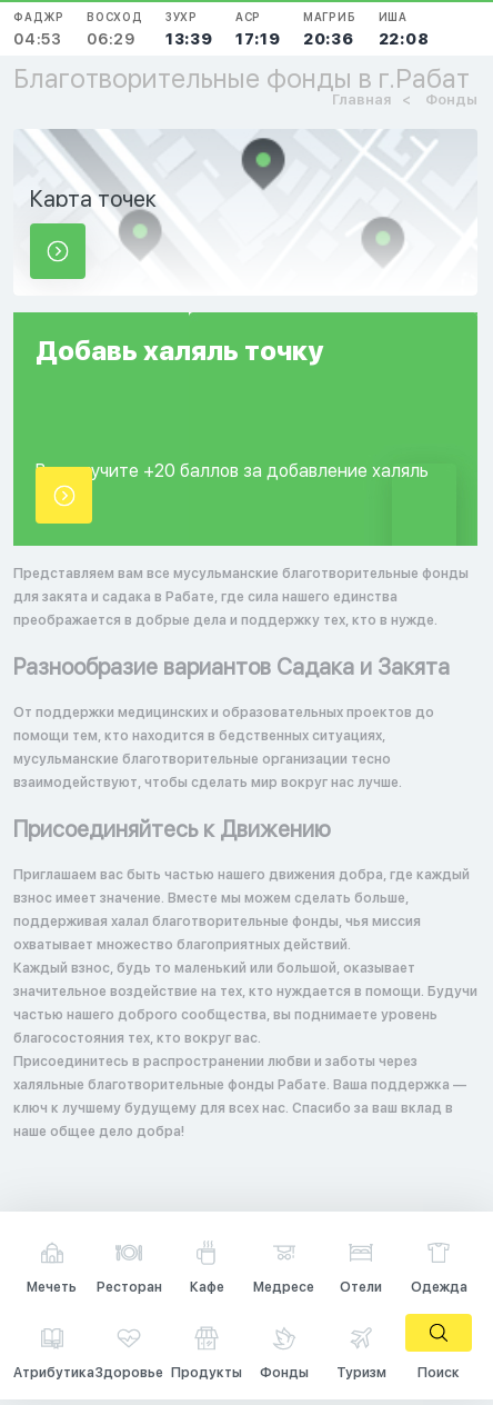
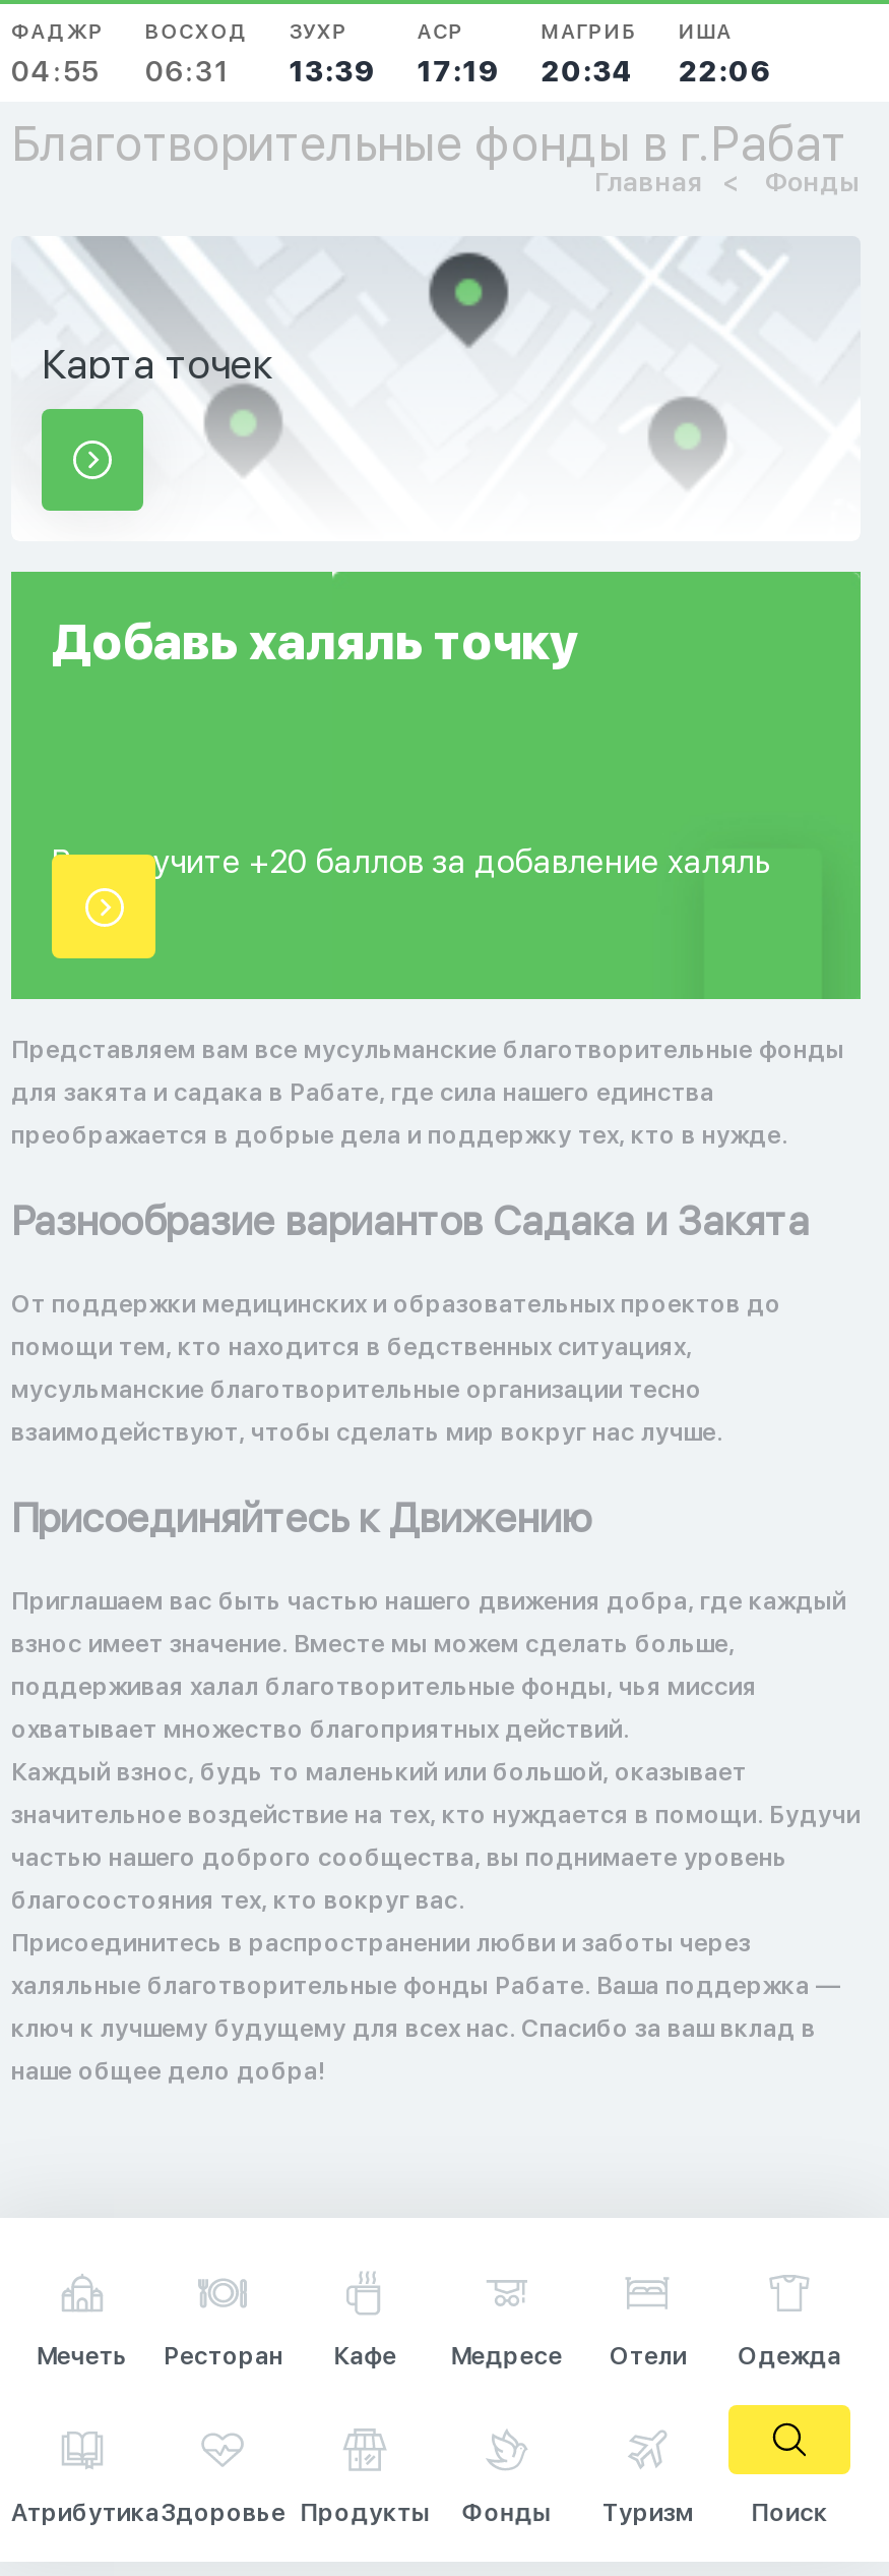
[13,30,62,48] 04:53 -> [11,55,99,87] 04:55
[87,30,135,48] 06:29 -> [145,55,229,87] 06:31
[303,30,354,48] 20:36 -> [541,55,635,87] 20:34
[378,30,429,48] 22:08 -> [679,55,772,87] 22:06

